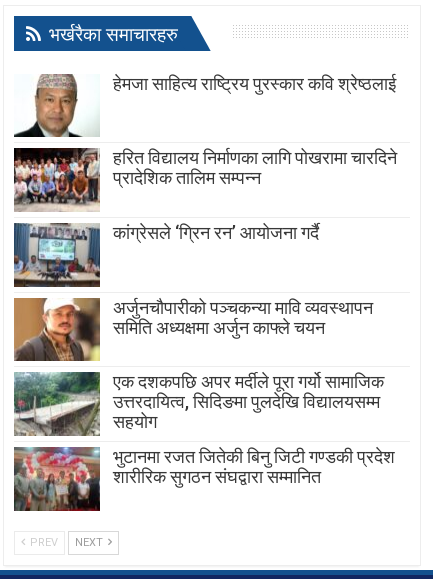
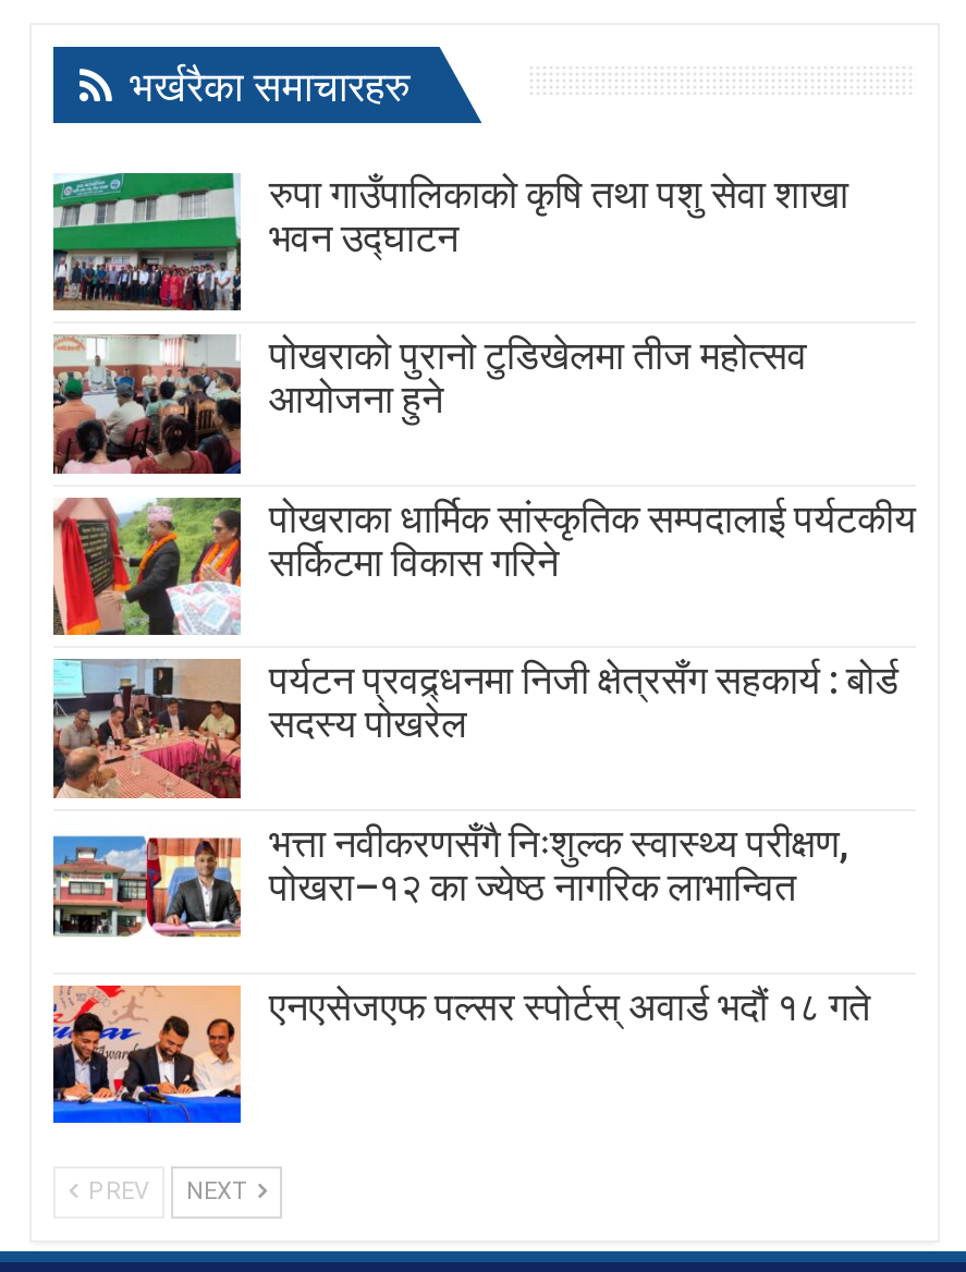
[14,73,396,138] [image] | हेमजा साहित्य राष्ट्रिय पुरस्कार कवि श्रेष्ठलाई -> [51,169,848,311] [image] | रुपा गाउँपालिकाको कृषि तथा पशु सेवा शाखा | भवन उद्घाटन
[13,147,397,213] [image] | हरित विद्यालय निर्माणका लागि पोखरामा चारदिने | प्रादेशिक तालिम सम्पन्न -> [53,332,807,477] [image] | पोखराको पुरानो टुडिखेलमा तीज महोत्सव | आयोजना हुने
[13,222,319,288] [image] | कांग्रेसले ‘ग्रिन रन’ आयोजना गर्दै -> [51,495,916,638] [image] | पोखराका धार्मिक सांस्कृतिक सम्पदालाई पर्यटकीय | सर्किटमा विकास गरिने
[13,297,373,362] [image] | अर्जुनचौपारीको पञ्चकन्या मावि व्यवस्थापन | समिति अध्यक्षमा अर्जुन काफ्ले चयन -> [51,657,898,799] [image] | पर्यटन प्रवद्र्धनमा निजी क्षेत्रसँग सहकार्य : बोर्ड | सदस्य पोखरेल
[13,371,384,437] [image] | एक दशकपछि अपर मर्दीले पूरा गर्यो सामाजिक | उत्तरदायित्व, सिदिङमा पुलदेखि विद्यालयसम्म | सहयोग -> [51,820,848,961] [image] | भत्ता नवीकरणसँगै निःशुल्क स्वास्थ्य परीक्षण, | पोखरा–१२ का ज्येष्ठ नागरिक लाभान्वित
[13,446,395,512] [image] | भुटानमा रजत जितेकी बिनु जिटी गण्डकी प्रदेश | शारीरिक सुगठन संघद्वारा सम्मानित -> [51,982,870,1126] [image] | एनएसेजएफ पल्सर स्पोर्टस् अवार्ड भदौं १८ गते

